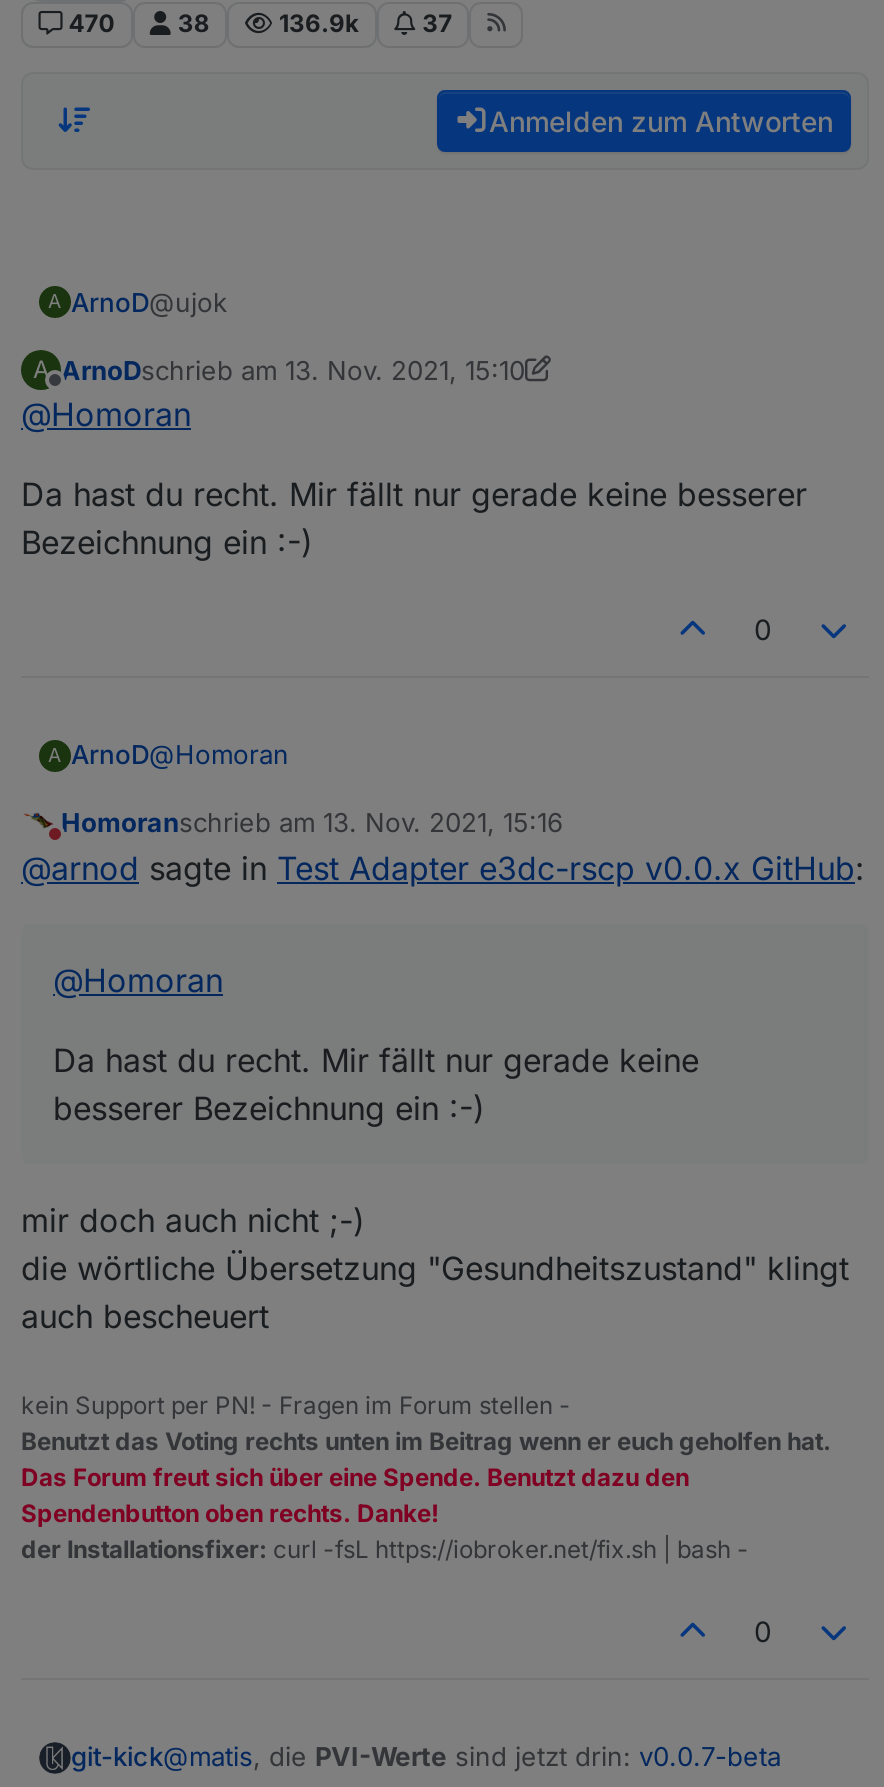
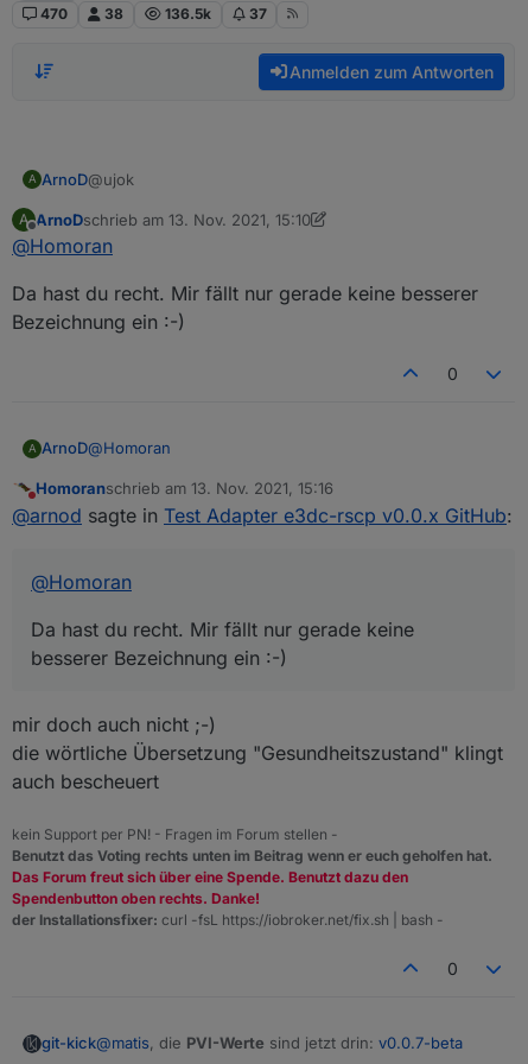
[279,9,359,39] 136.9k -> [165,5,211,23] 136.5k

